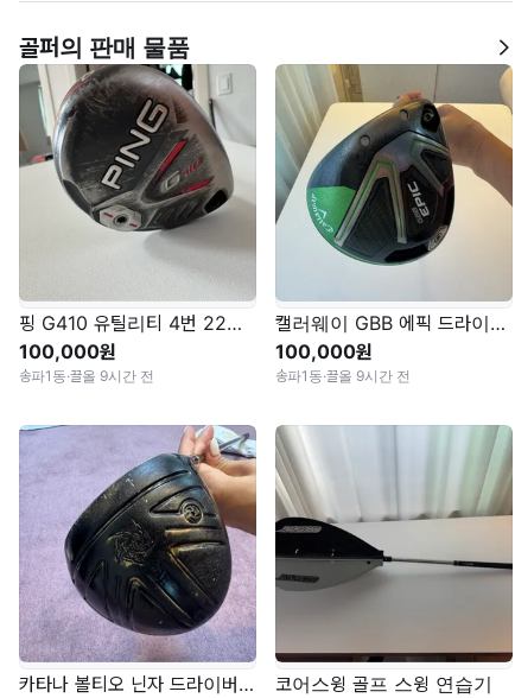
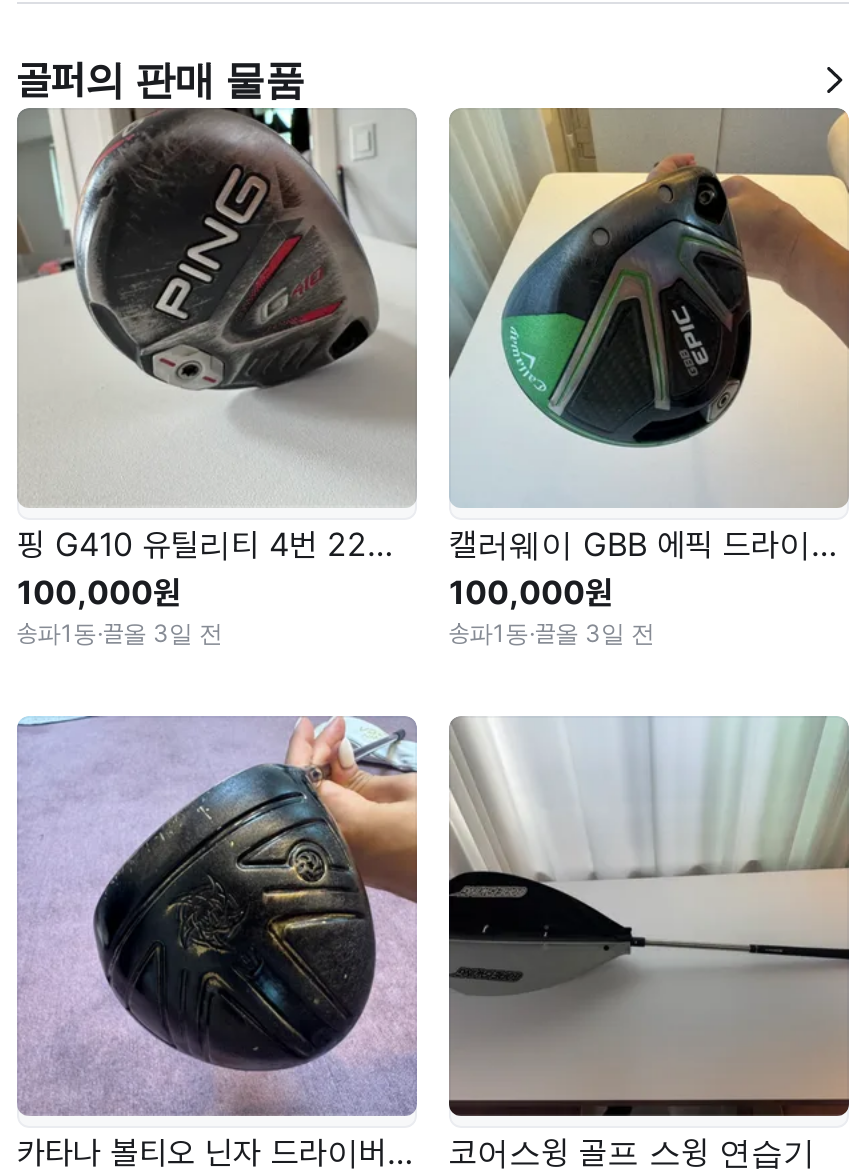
[19,367,154,385] 송파1동·끌올 9시간 전 -> [17,619,223,649] 송파1동·끌올 3일 전
[275,367,411,385] 송파1동·끌올 9시간 전 -> [449,619,655,649] 송파1동·끌올 3일 전

